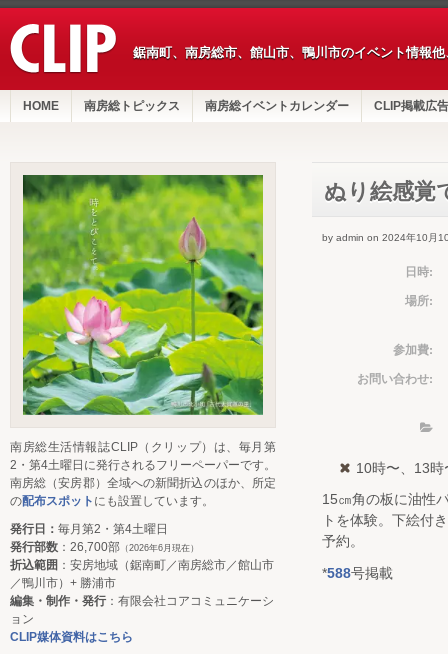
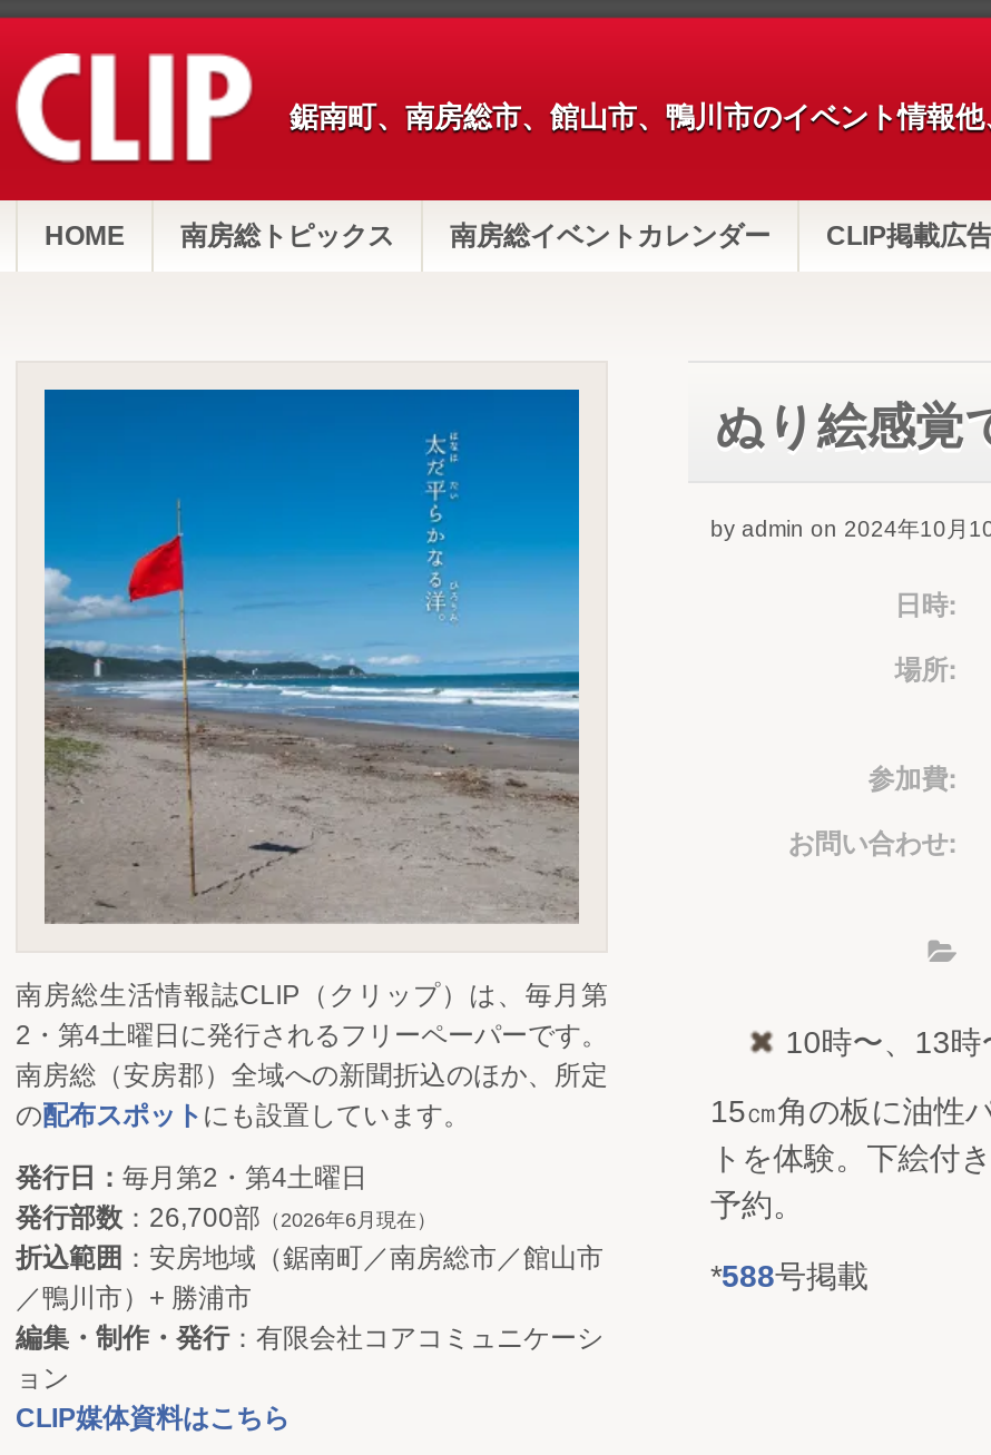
[22,174,264,416] [image] -> [42,387,581,924] [image]

